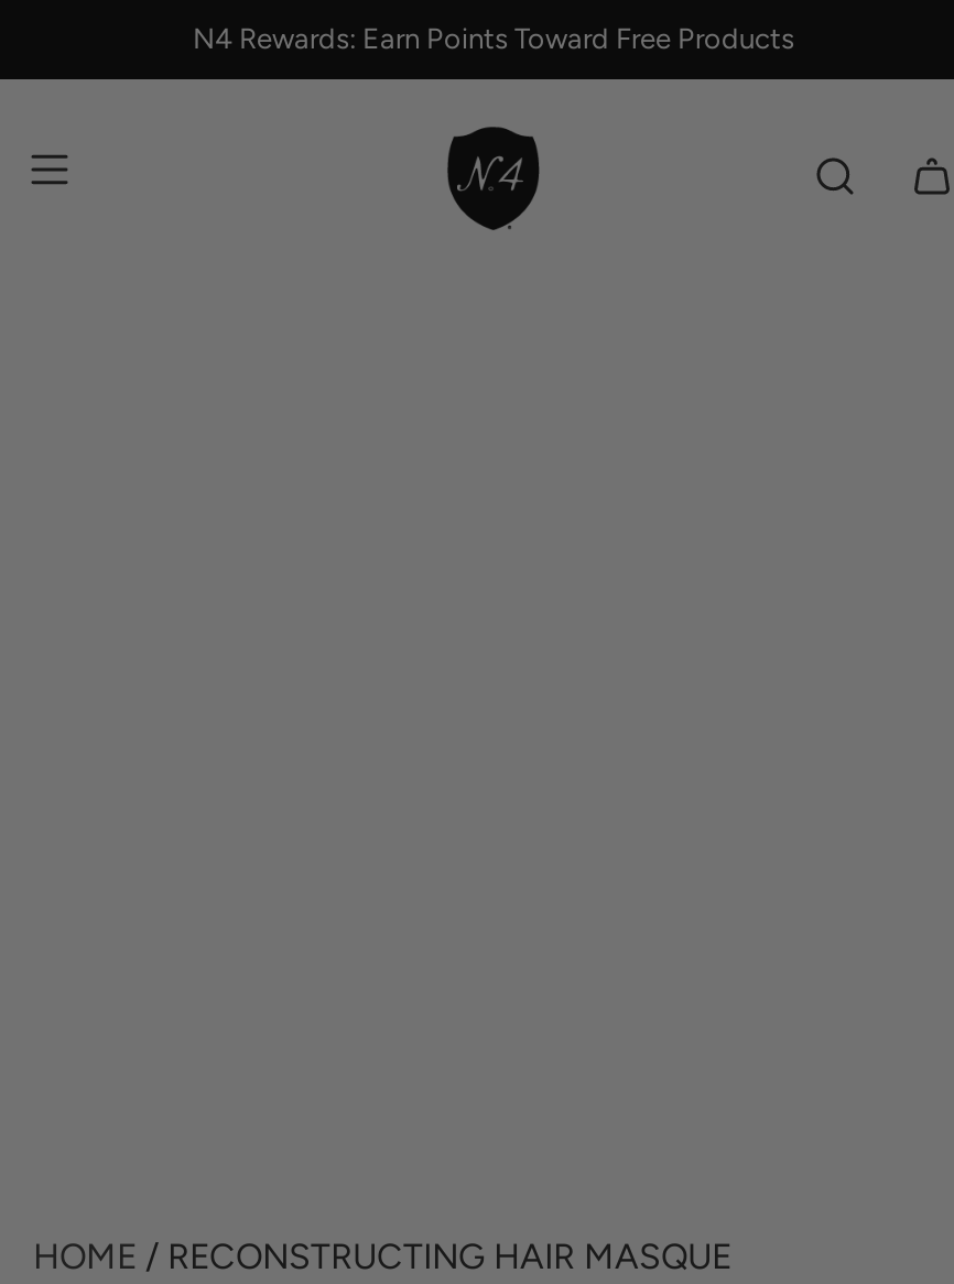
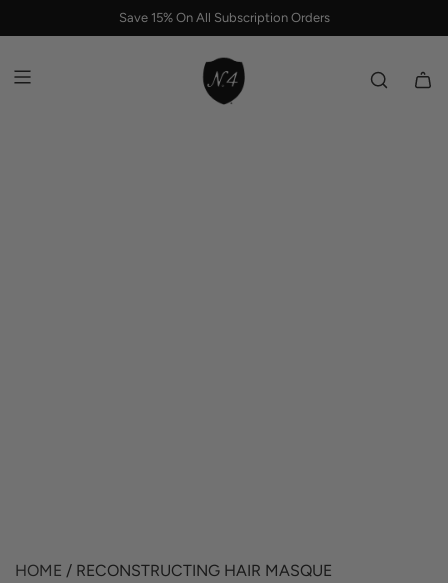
[193,22,794,55] N4 Rewards: Earn Points Toward Free Products -> [118,10,329,25] Save 15% On All Subscription Orders

